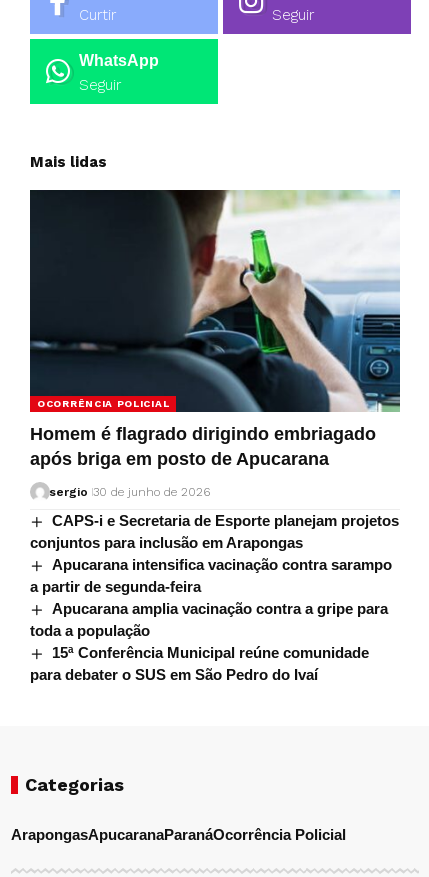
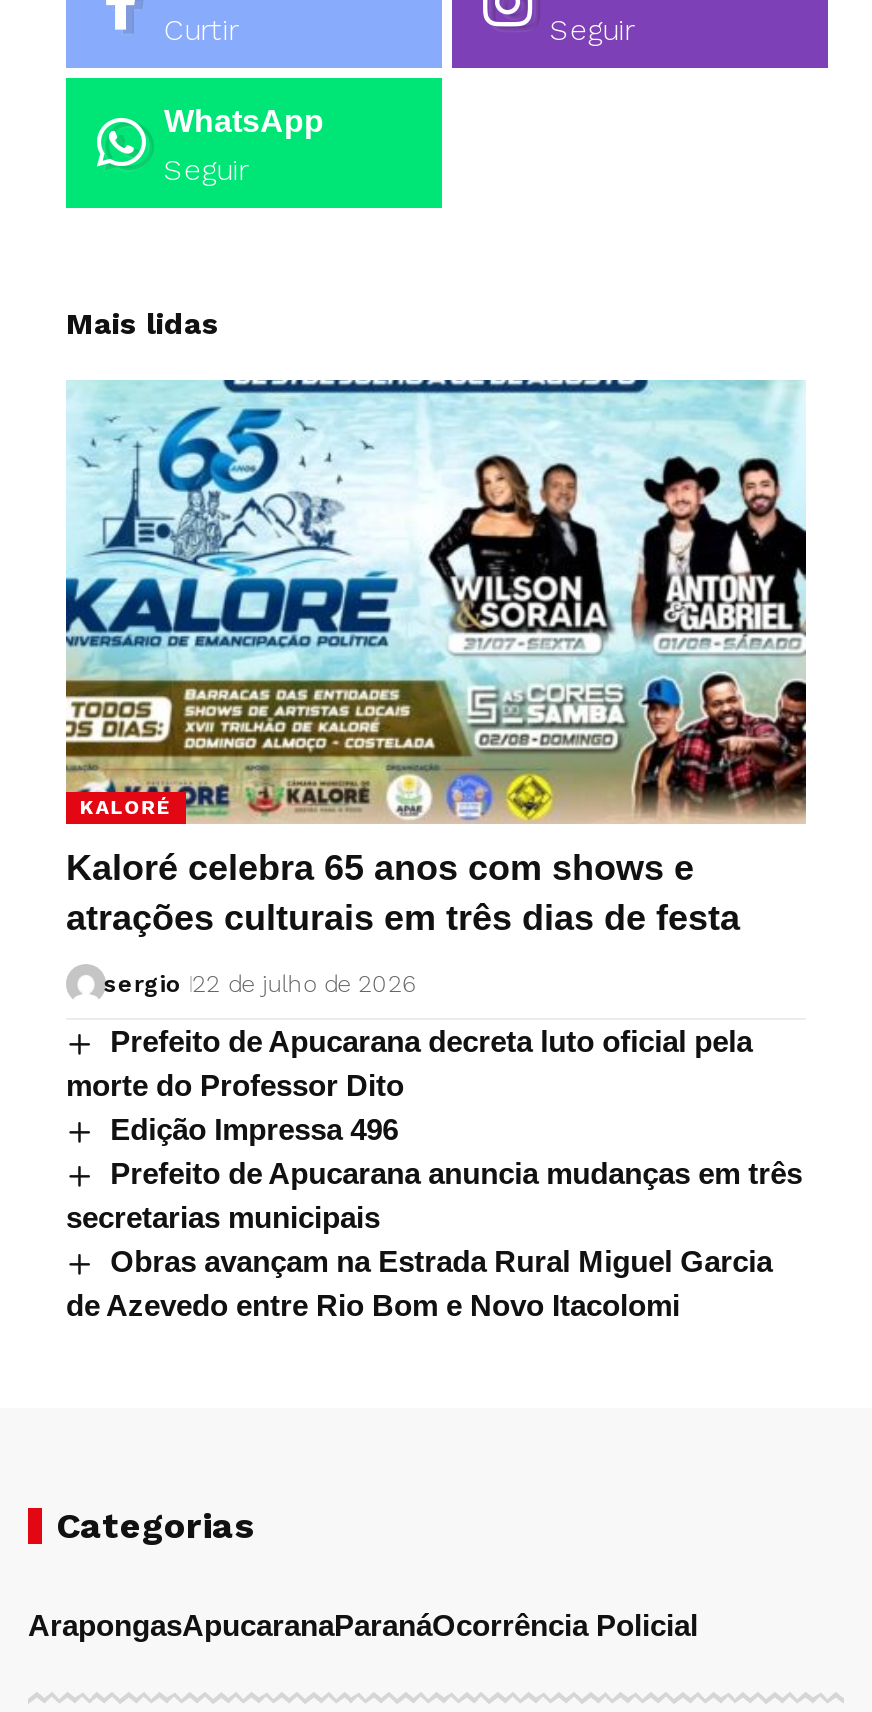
[29,189,401,413] [image] | OCORRÊNCIA POLICIAL -> [64,378,808,822] [image] | KALORÉ
[30,424,376,469] Homem é flagrado dirigindo embriagado | após briga em posto de Apucarana -> [66,847,740,937] Kaloré celebra 65 anos com shows e | atrações culturais em três dias de festa
[49,485,210,499] sergio 30 de junho de 2026 -> [104,969,416,997] sergio 22 de julho de 2026
[30,512,399,683] CAPS-i e Secretaria de Esporte planejam projetos | conjuntos para inclusão em Arapongas | Apucarana intensifica vacinação contra sarampo | a partir de segunda-feira | Apucarana amplia vacinação contra a gripe para | toda a população | 15ª Conferência Municipal reúne comunidade | para debater o SUS em São Pedro do Ivaí -> [66,1023,802,1321] Prefeito de Apucarana decreta luto oficial pela | morte do Professor Dito | Edição Impressa 496 | Prefeito de Apucarana anuncia mudanças em três | secretarias municipais | Obras avançam na Estrada Rural Miguel Garcia | de Azevedo entre Rio Bom e Novo Itacolomi

